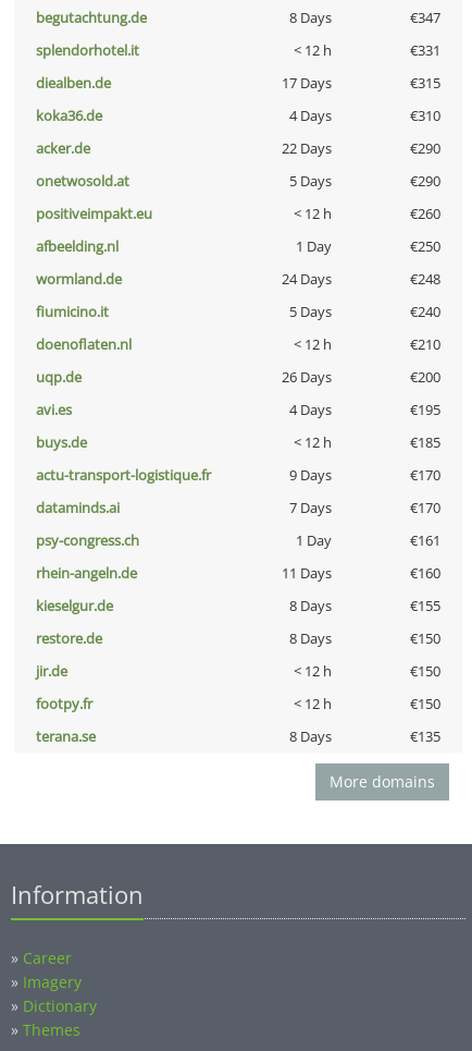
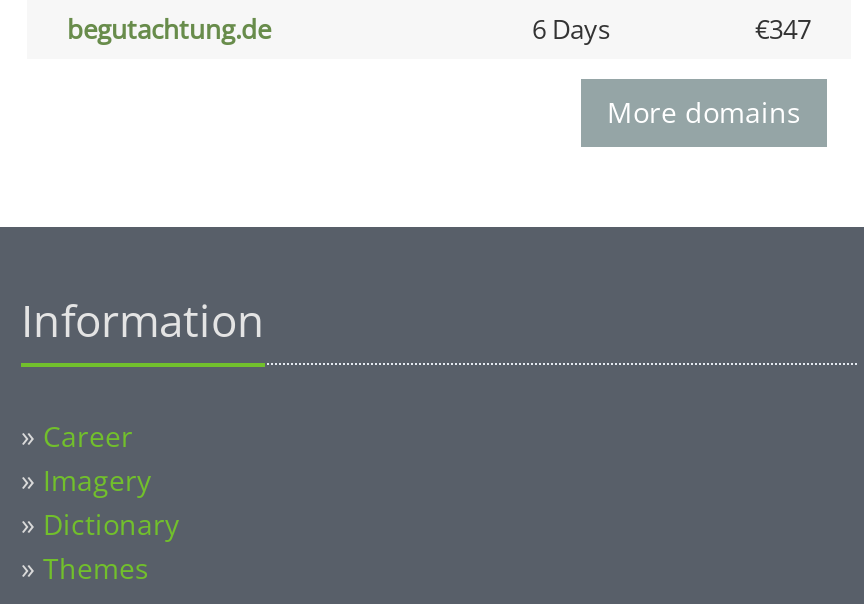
[289,8,331,27] 8 Days -> [532,11,610,47] 6 Days
[36,40,440,746] splendorhotel.it | < 12 h | €331 | diealben.de | 17 Days | €315 | koka36.de | 4 Days | €310 | acker.de | 22 Days | €290 | onetwosold.at | 5 Days | €290 | positiveimpakt.eu | < 12 h | €260 | afbeelding.nl | 1 Day | €250 | wormland.de | 24 Days | €248 | fiumicino.it | 5 Days | €240 | doenoflaten.nl | < 12 h | €210 | uqp.de | 26 Days | €200 | avi.es | 4 Days | €195 | buys.de | < 12 h | €185 | actu-transport-logistique.fr | 9 Days | €170 | dataminds.ai | 7 Days | €170 | psy-congress.ch | 1 Day | €161 | rhein-angeln.de | 11 Days | €160 | kieselgur.de | 8 Days | €155 | restore.de | 8 Days | €150 | jir.de | < 12 h | €150 | footpy.fr | < 12 h | €150 | terana.se | 8 Days | €135 -> none

